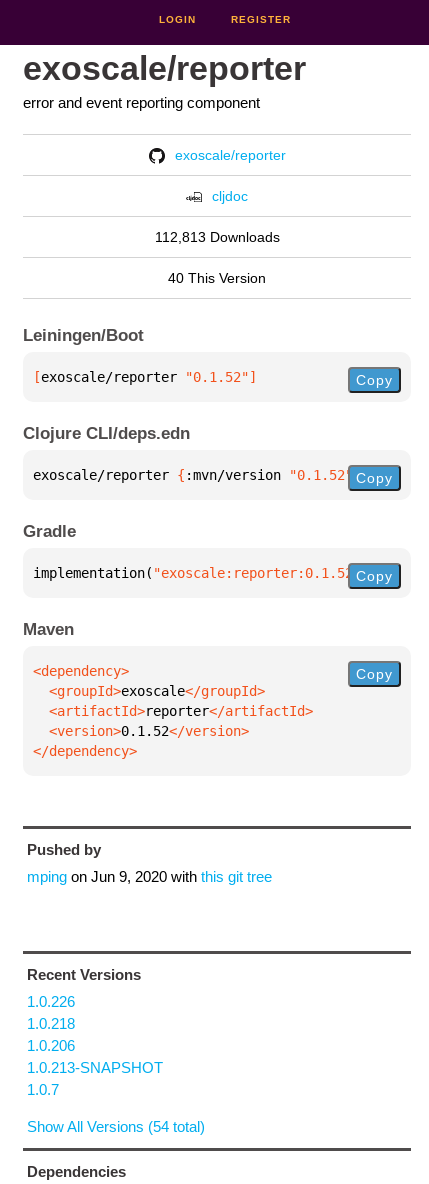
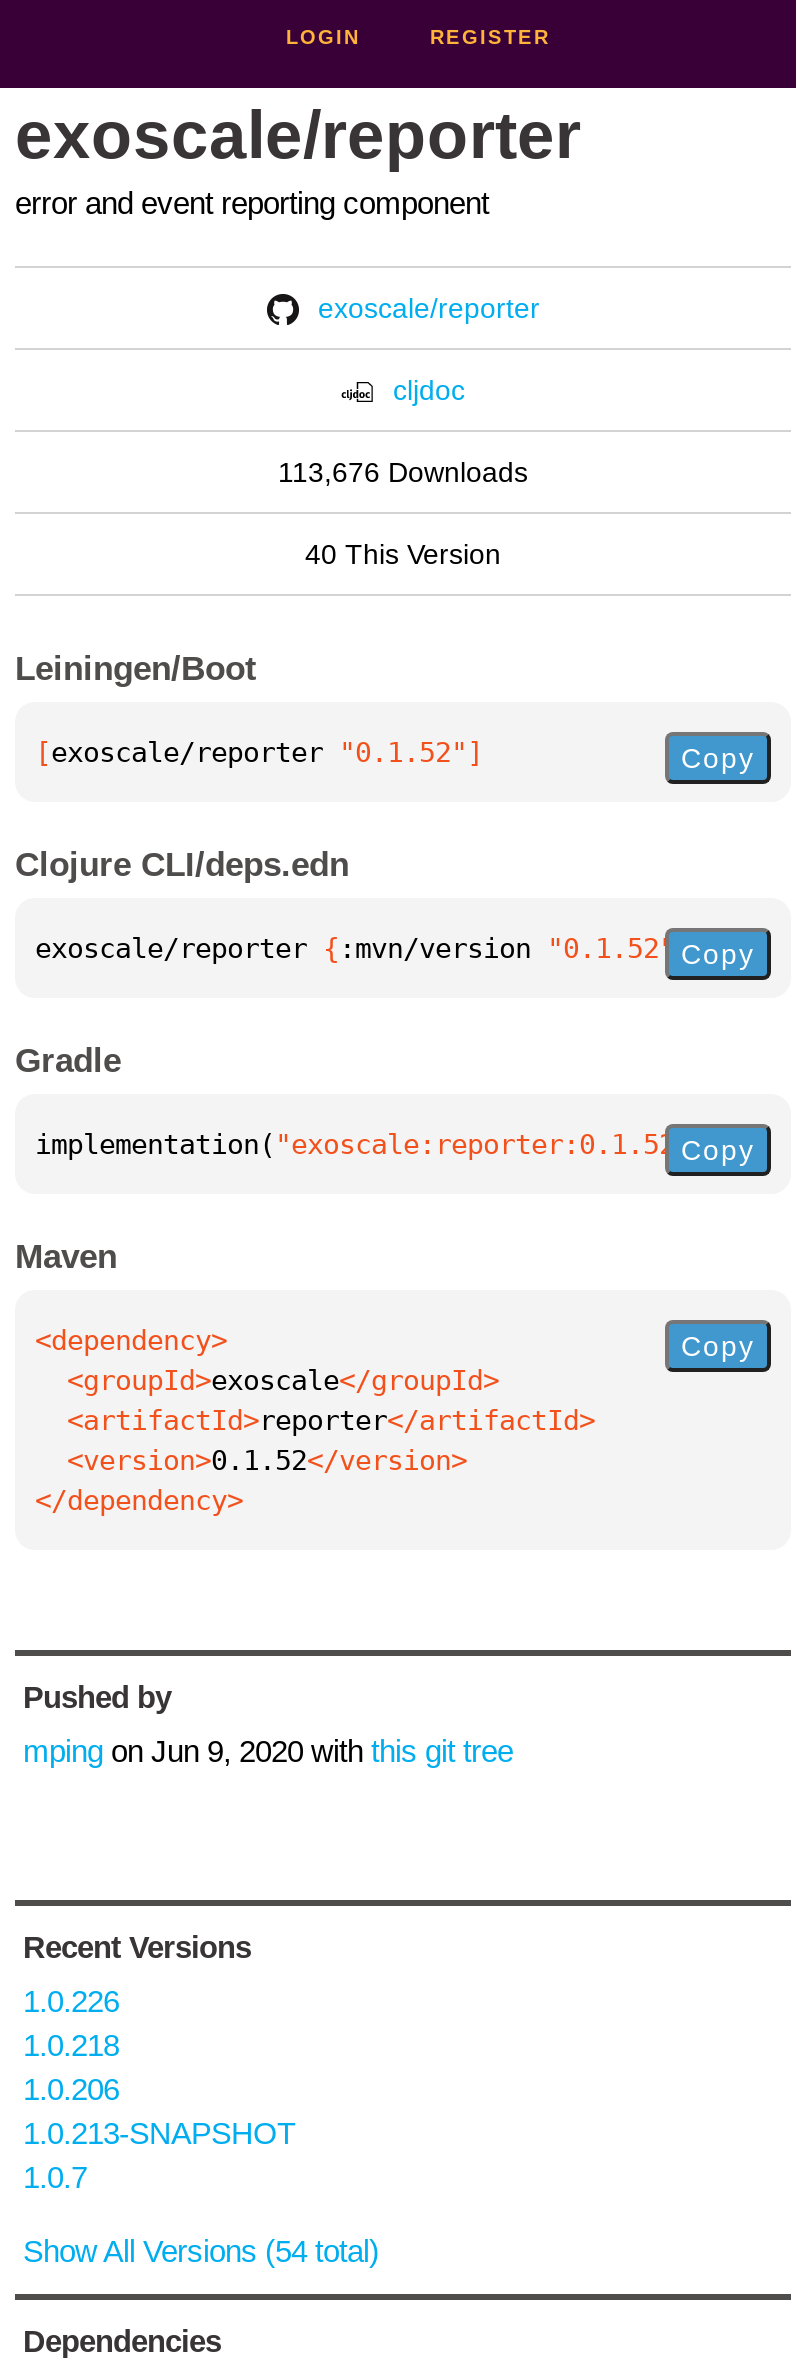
[154,229,279,245] 112,813 Downloads -> [278,456,528,488] 113,676 Downloads

